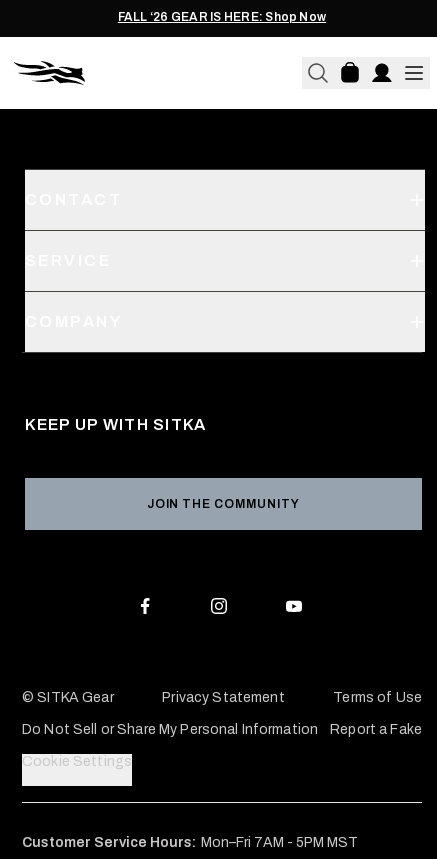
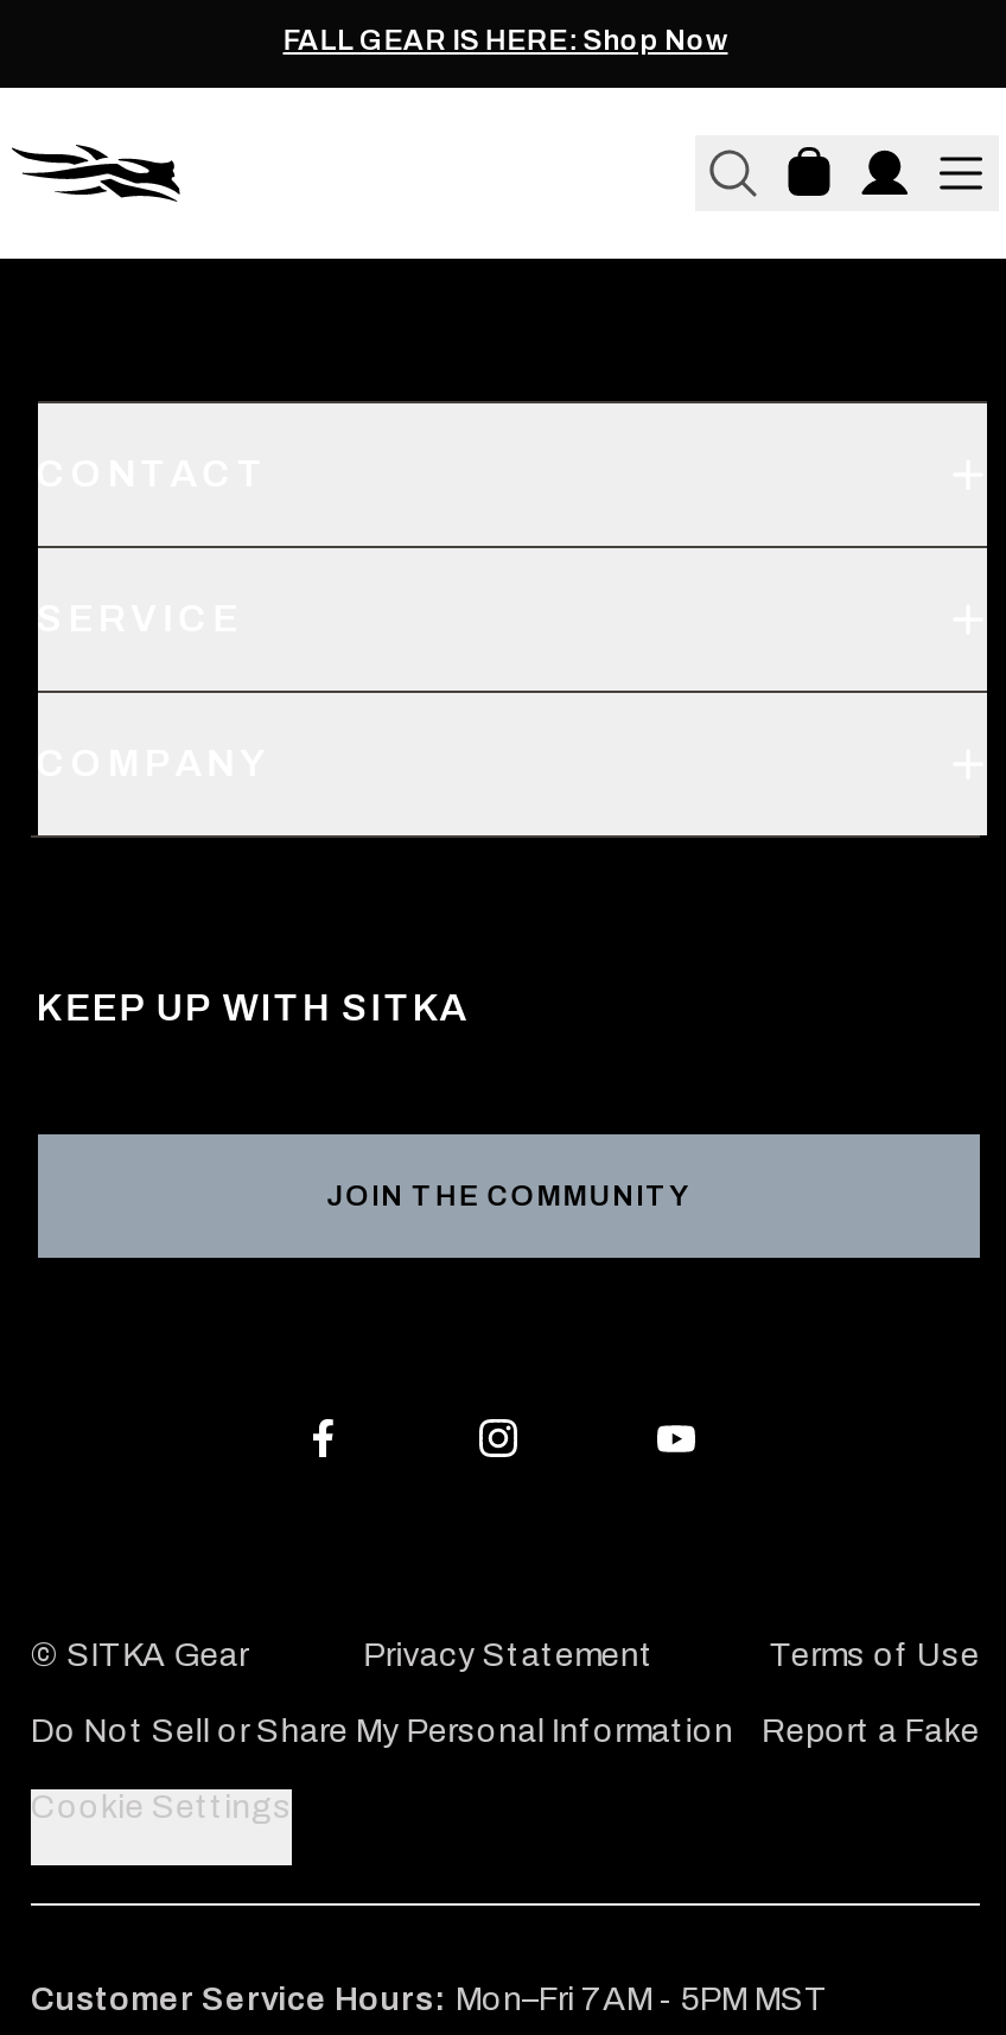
[118,10,326,24] FALL ‘26 GEAR IS HERE: Shop Now -> [283,24,728,57] FALL GEAR IS HERE: Shop Now

